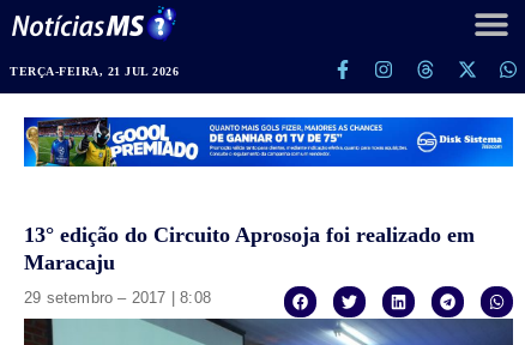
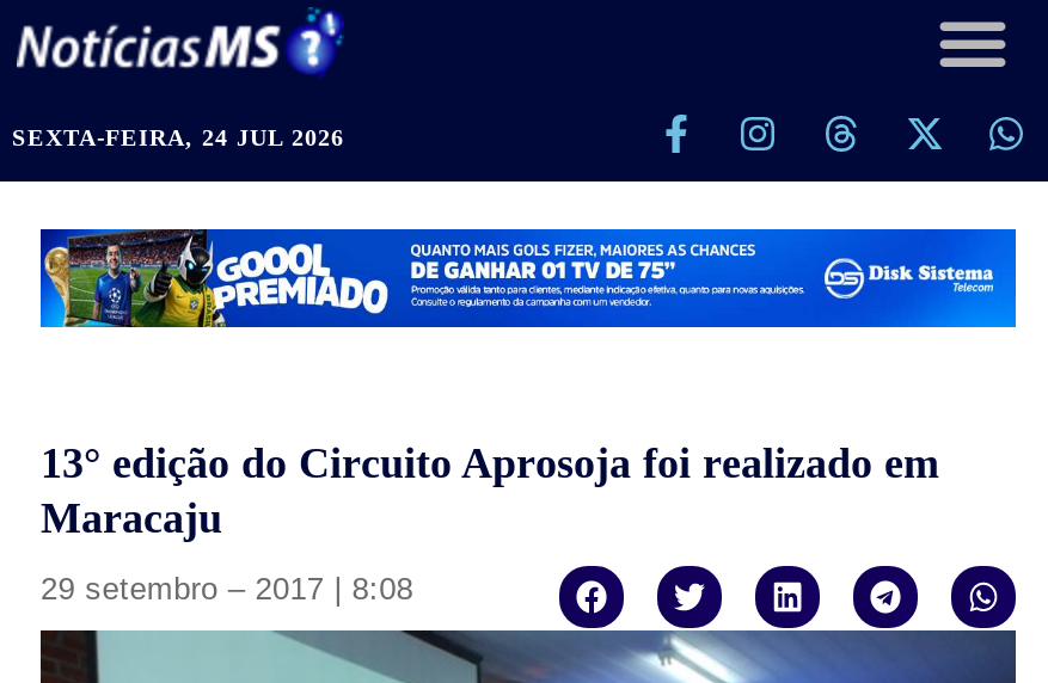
[10,65,179,78] TERÇA-FEIRA, 21 JUL 2026 -> [12,124,344,150] SEXTA-FEIRA, 24 JUL 2026

